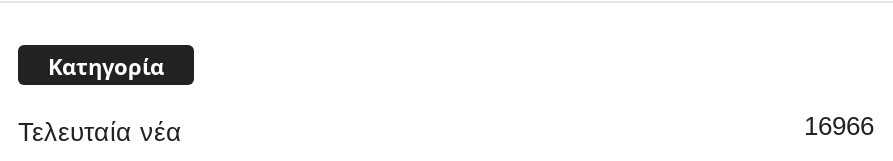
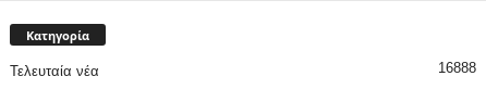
[804,111,874,141] 16966 -> [438,60,476,76] 16888

